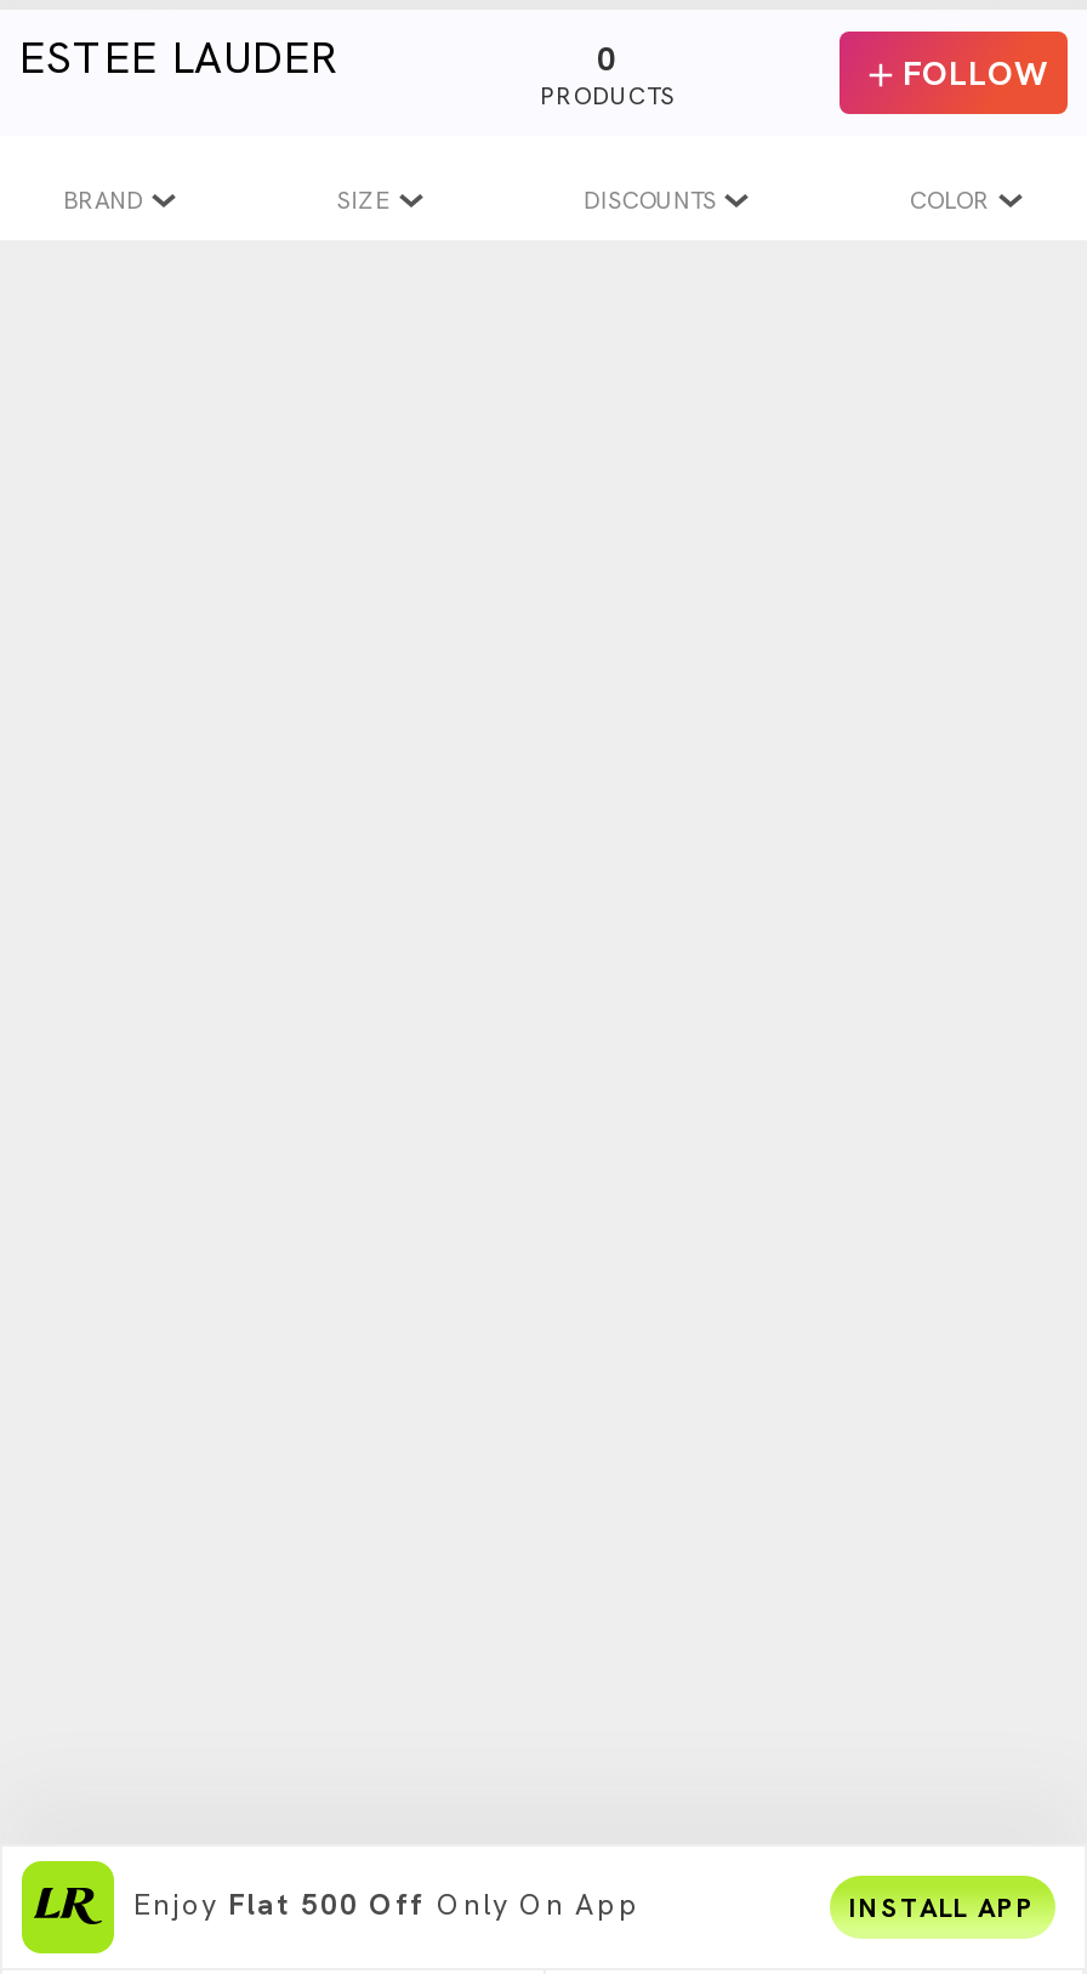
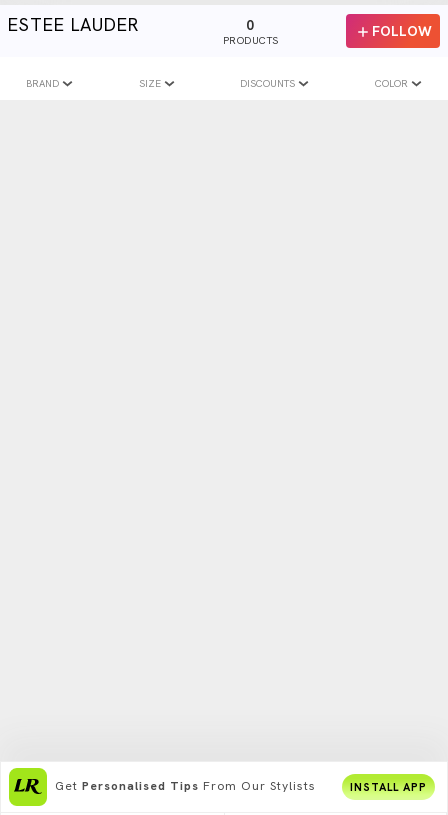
[133,1885,641,1924] Enjoy Flat 500 Off Only On App -> [55,778,316,794] Get Personalised Tips From Our Stylists

